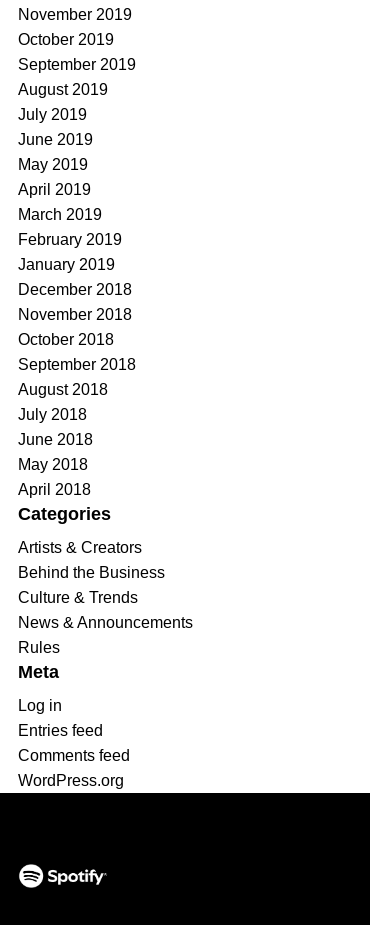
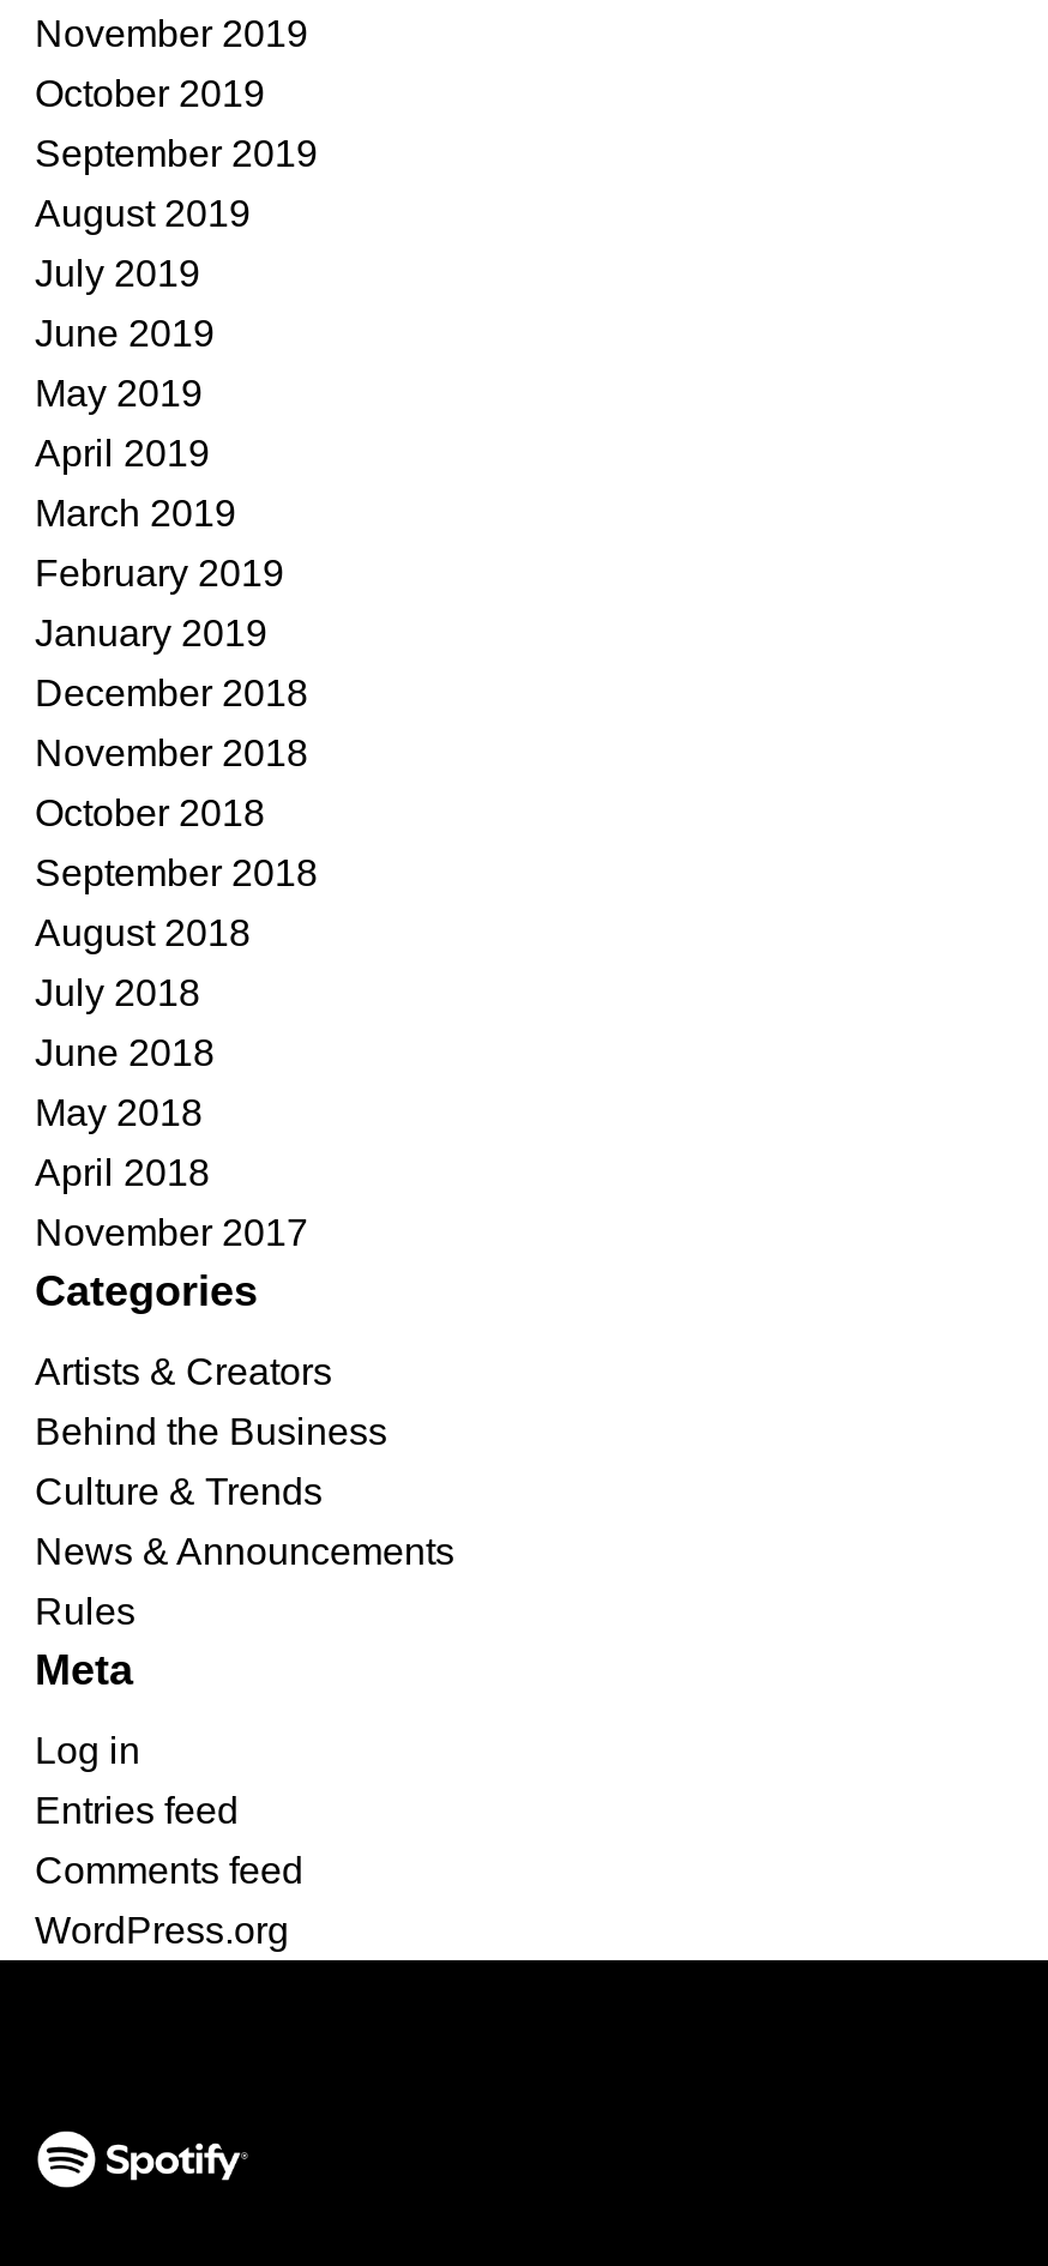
none -> [35,1212,308,1253] November 2017

